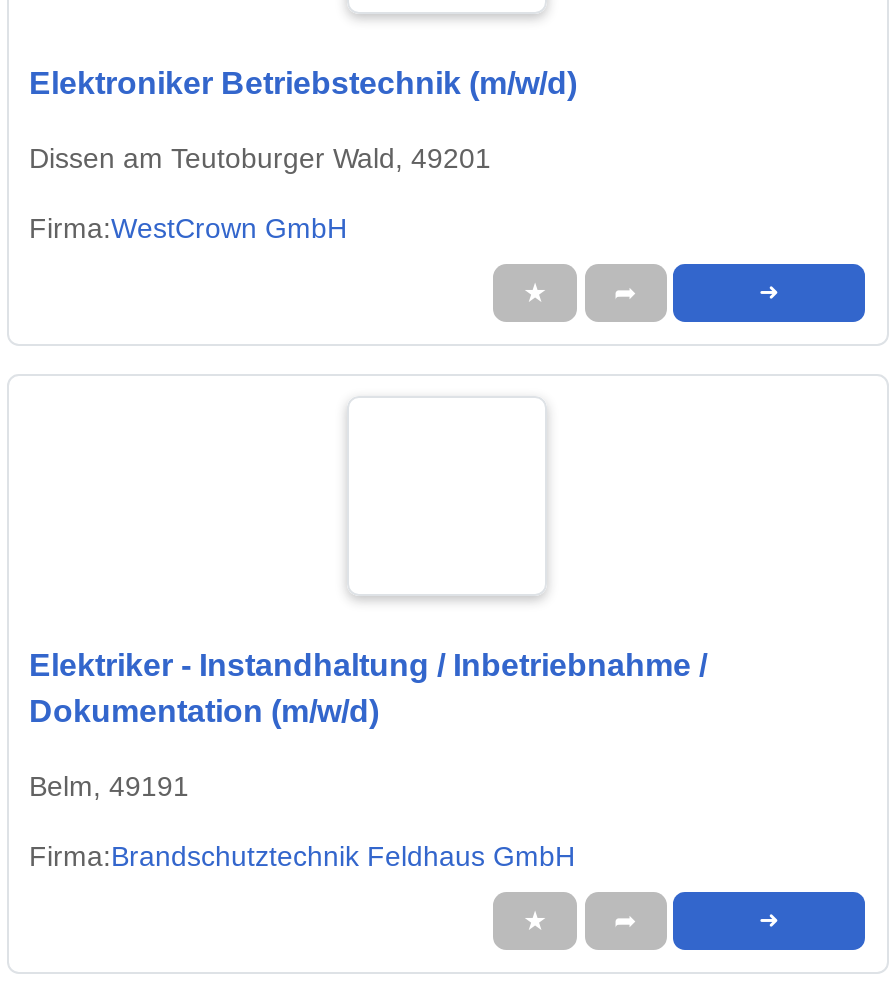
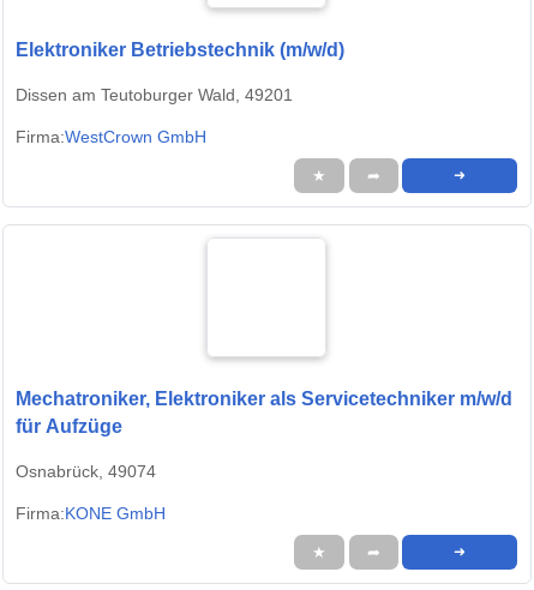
[29,648,707,728] Elektriker - Instandhaltung / Inbetriebnahme / | Dokumentation (m/w/d) -> [16,388,512,436] Mechatroniker, Elektroniker als Servicetechniker m/w/d | für Aufzüge
[29,769,189,801] Belm, 49191 -> [16,461,156,481] Osnabrück, 49074
[29,839,575,871] Firma:Brandschutztechnik Feldhaus GmbH -> [16,503,166,522] Firma:KONE GmbH

